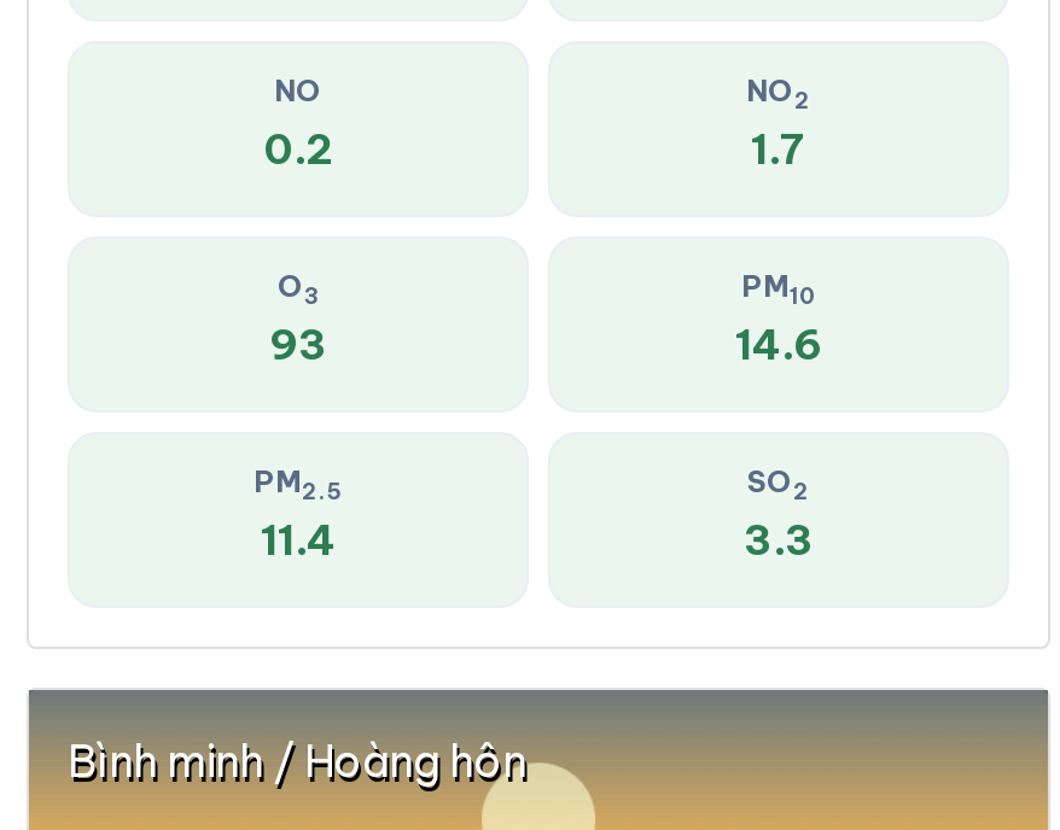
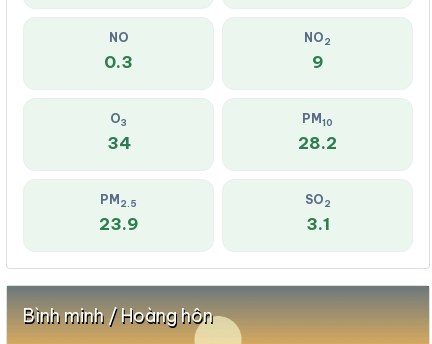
[264,124,332,177] 0.2 -> [104,51,133,73] 0.3
[751,124,806,177] 1.7 -> [311,51,323,73] 9
[269,319,327,373] 93 -> [106,132,130,154] 34
[735,319,822,373] 14.6 -> [298,132,337,154] 28.2
[261,515,336,568] 11.4 -> [98,213,138,235] 23.9
[744,515,814,568] 3.3 -> [305,213,329,235] 3.1

